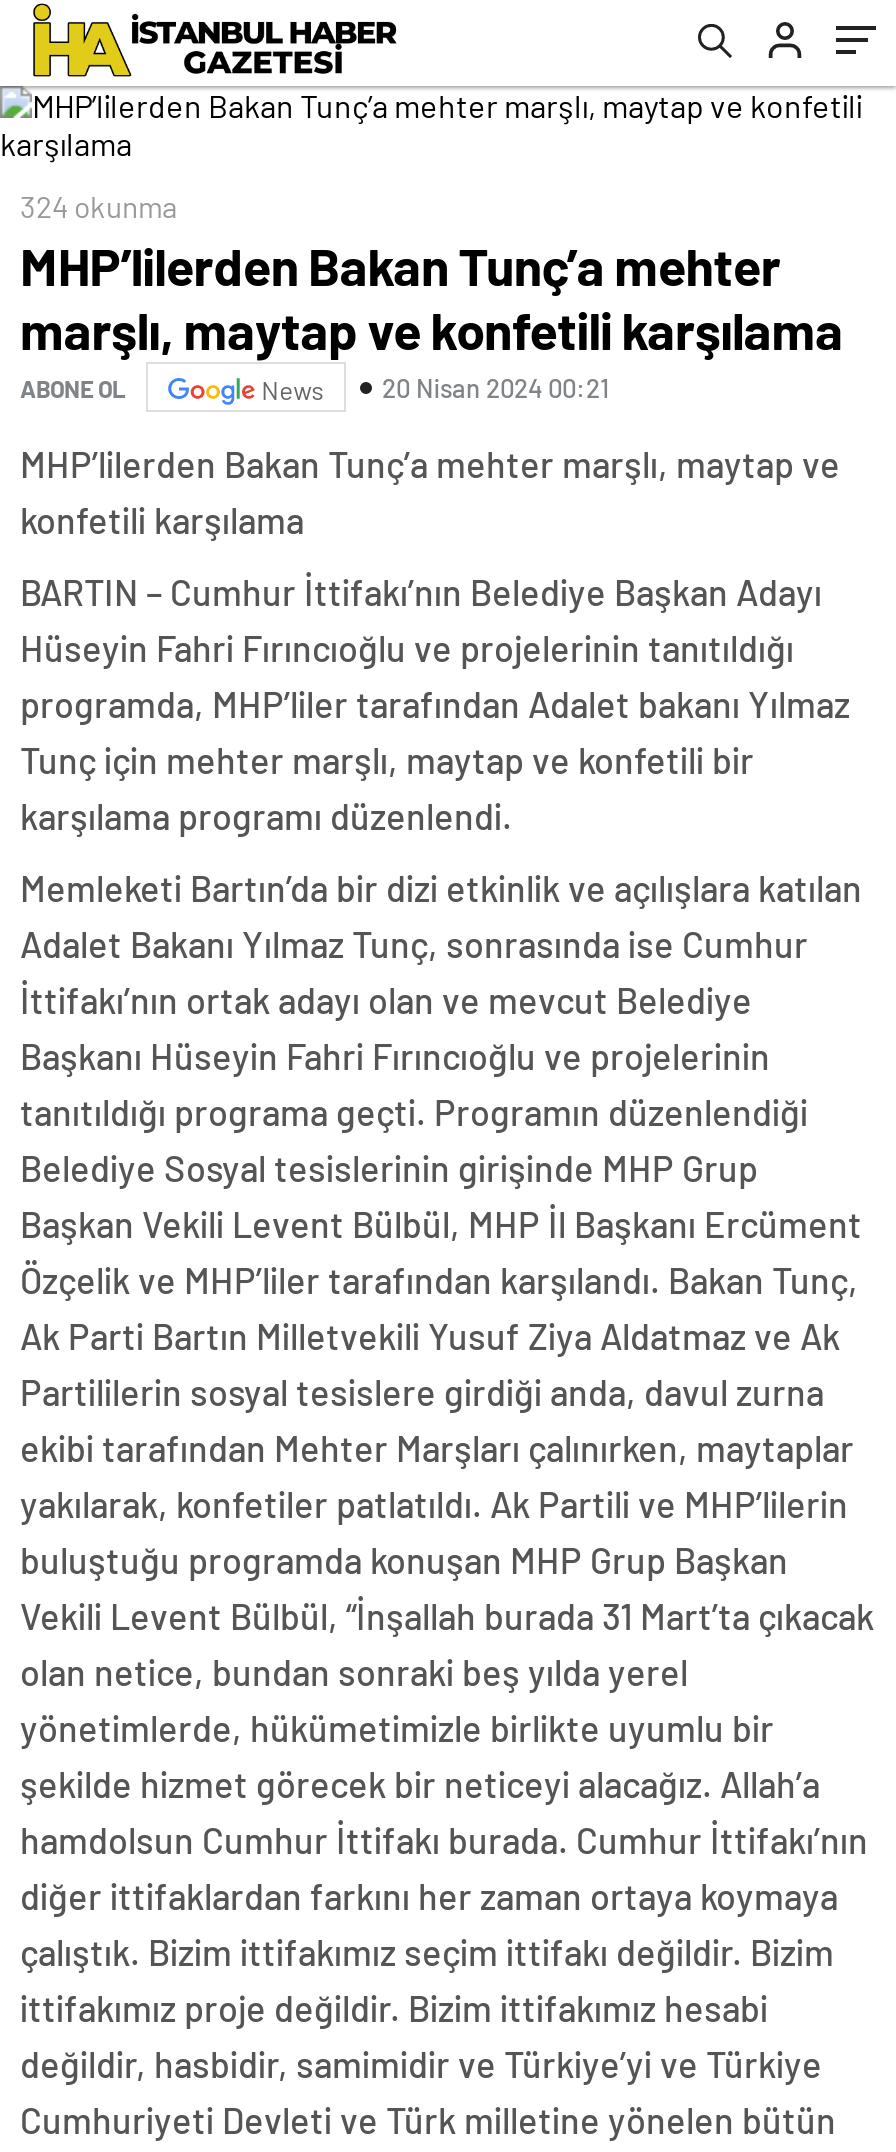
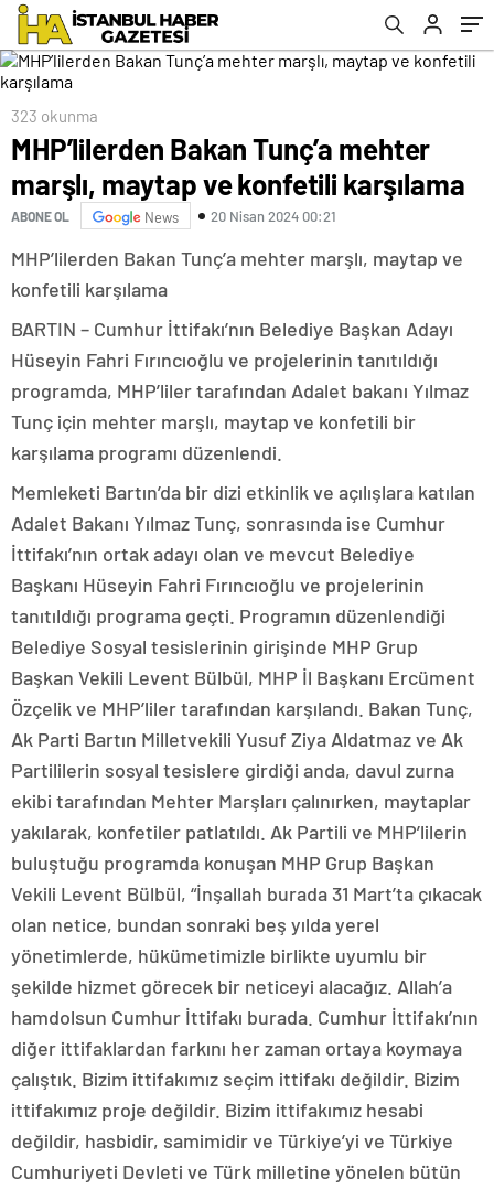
[20,188,178,224] 324 okunma -> [11,106,98,126] 323 okunma

